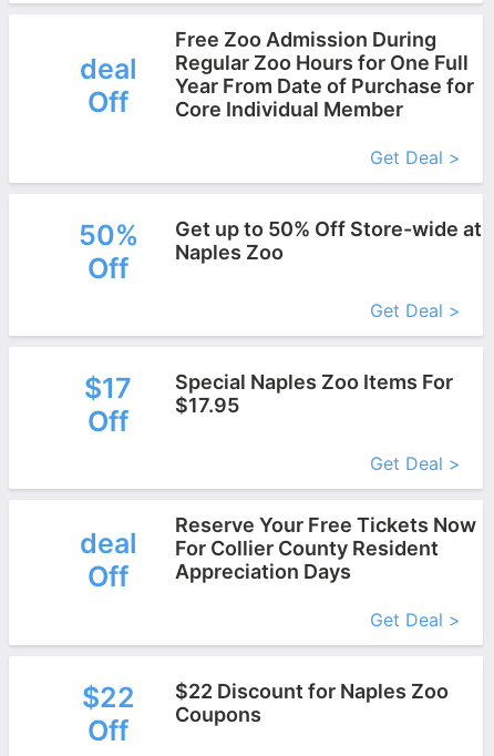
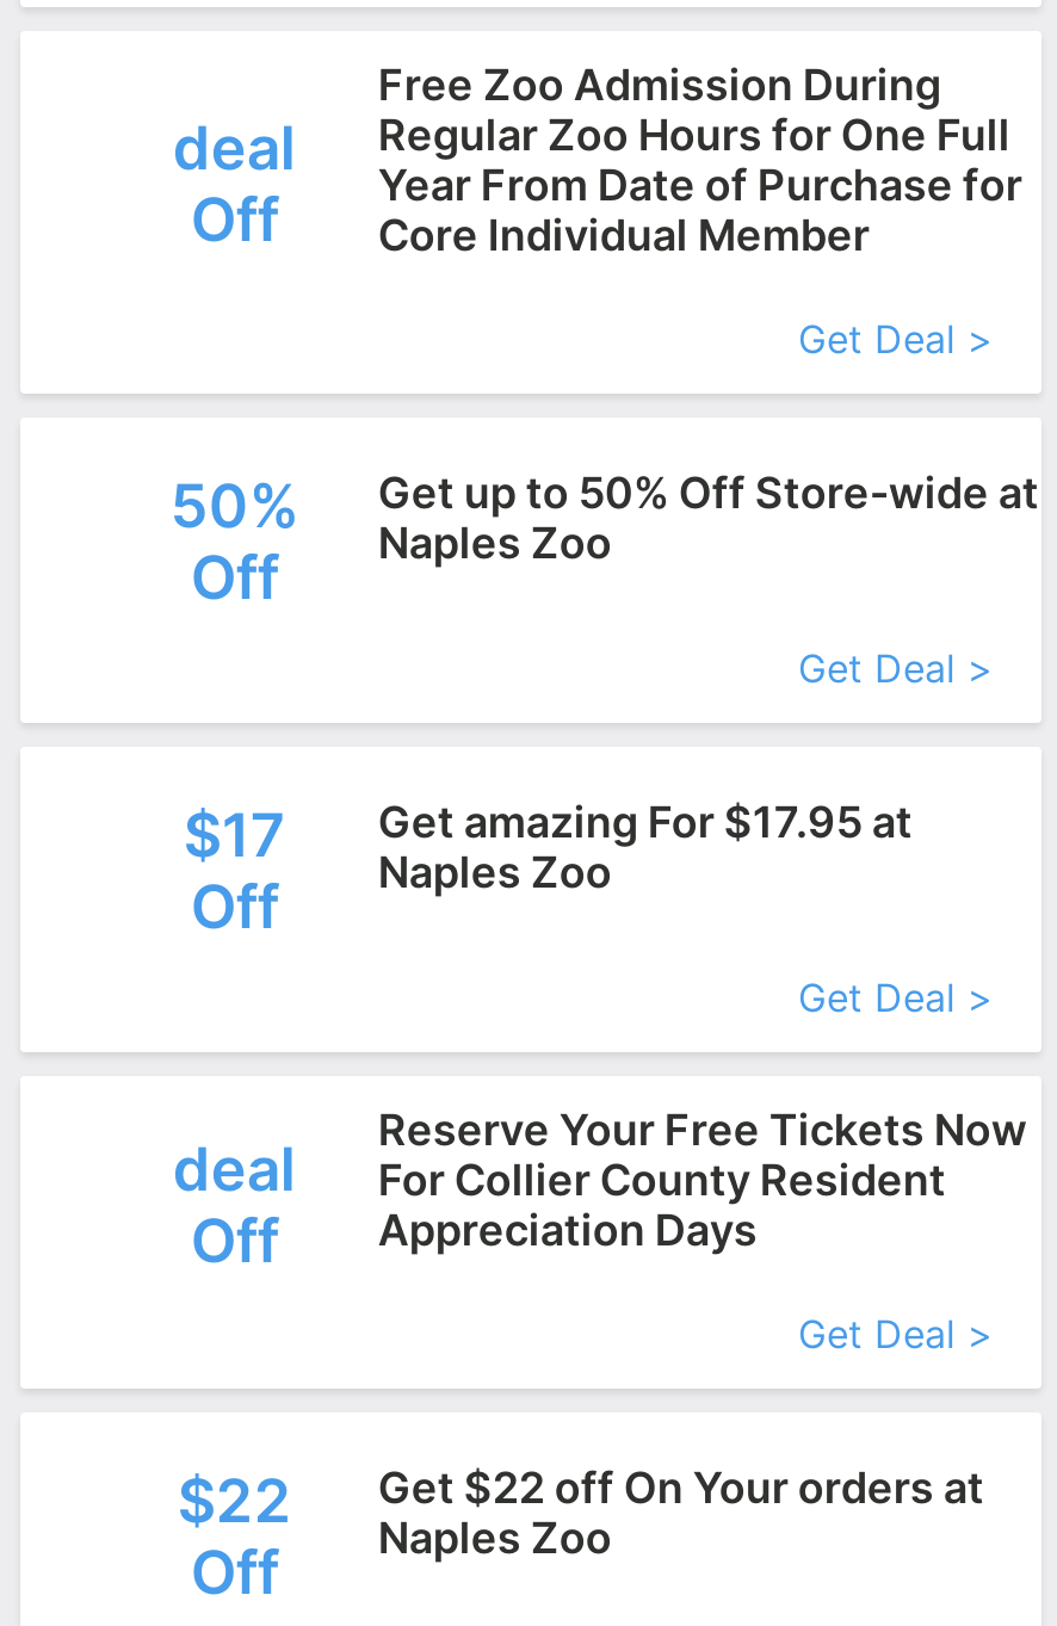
[175,370,453,417] Special Naples Zoo Items For | $17.95 -> [378,797,912,897] Get amazing For $17.95 at | Naples Zoo
[175,680,448,726] $22 Discount for Naples Zoo | Coupons -> [378,1463,984,1563] Get $22 off On Your orders at | Naples Zoo

